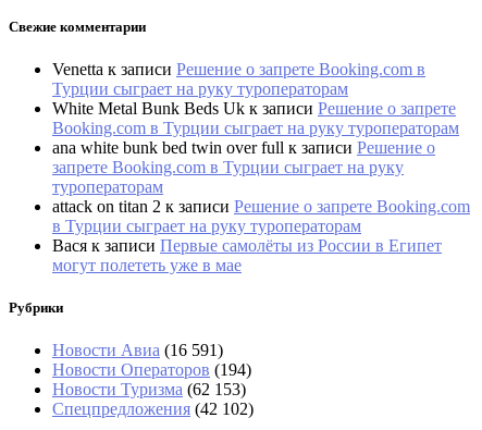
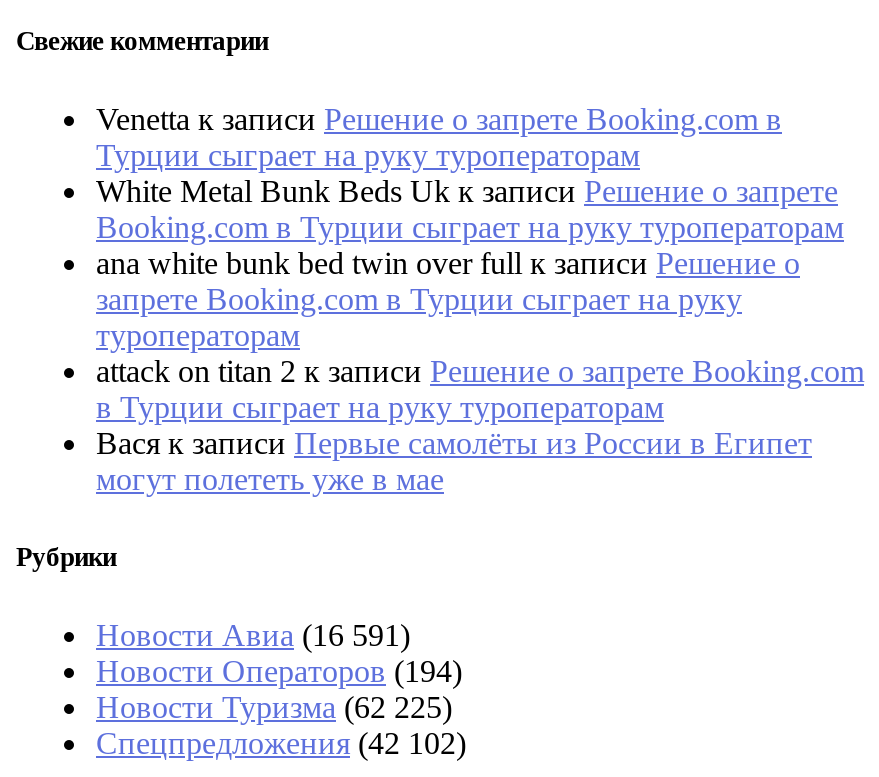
[52,380,246,399] Новости Туризма(62 153) -> [96,690,452,724] Новости Туризма(62 225)

